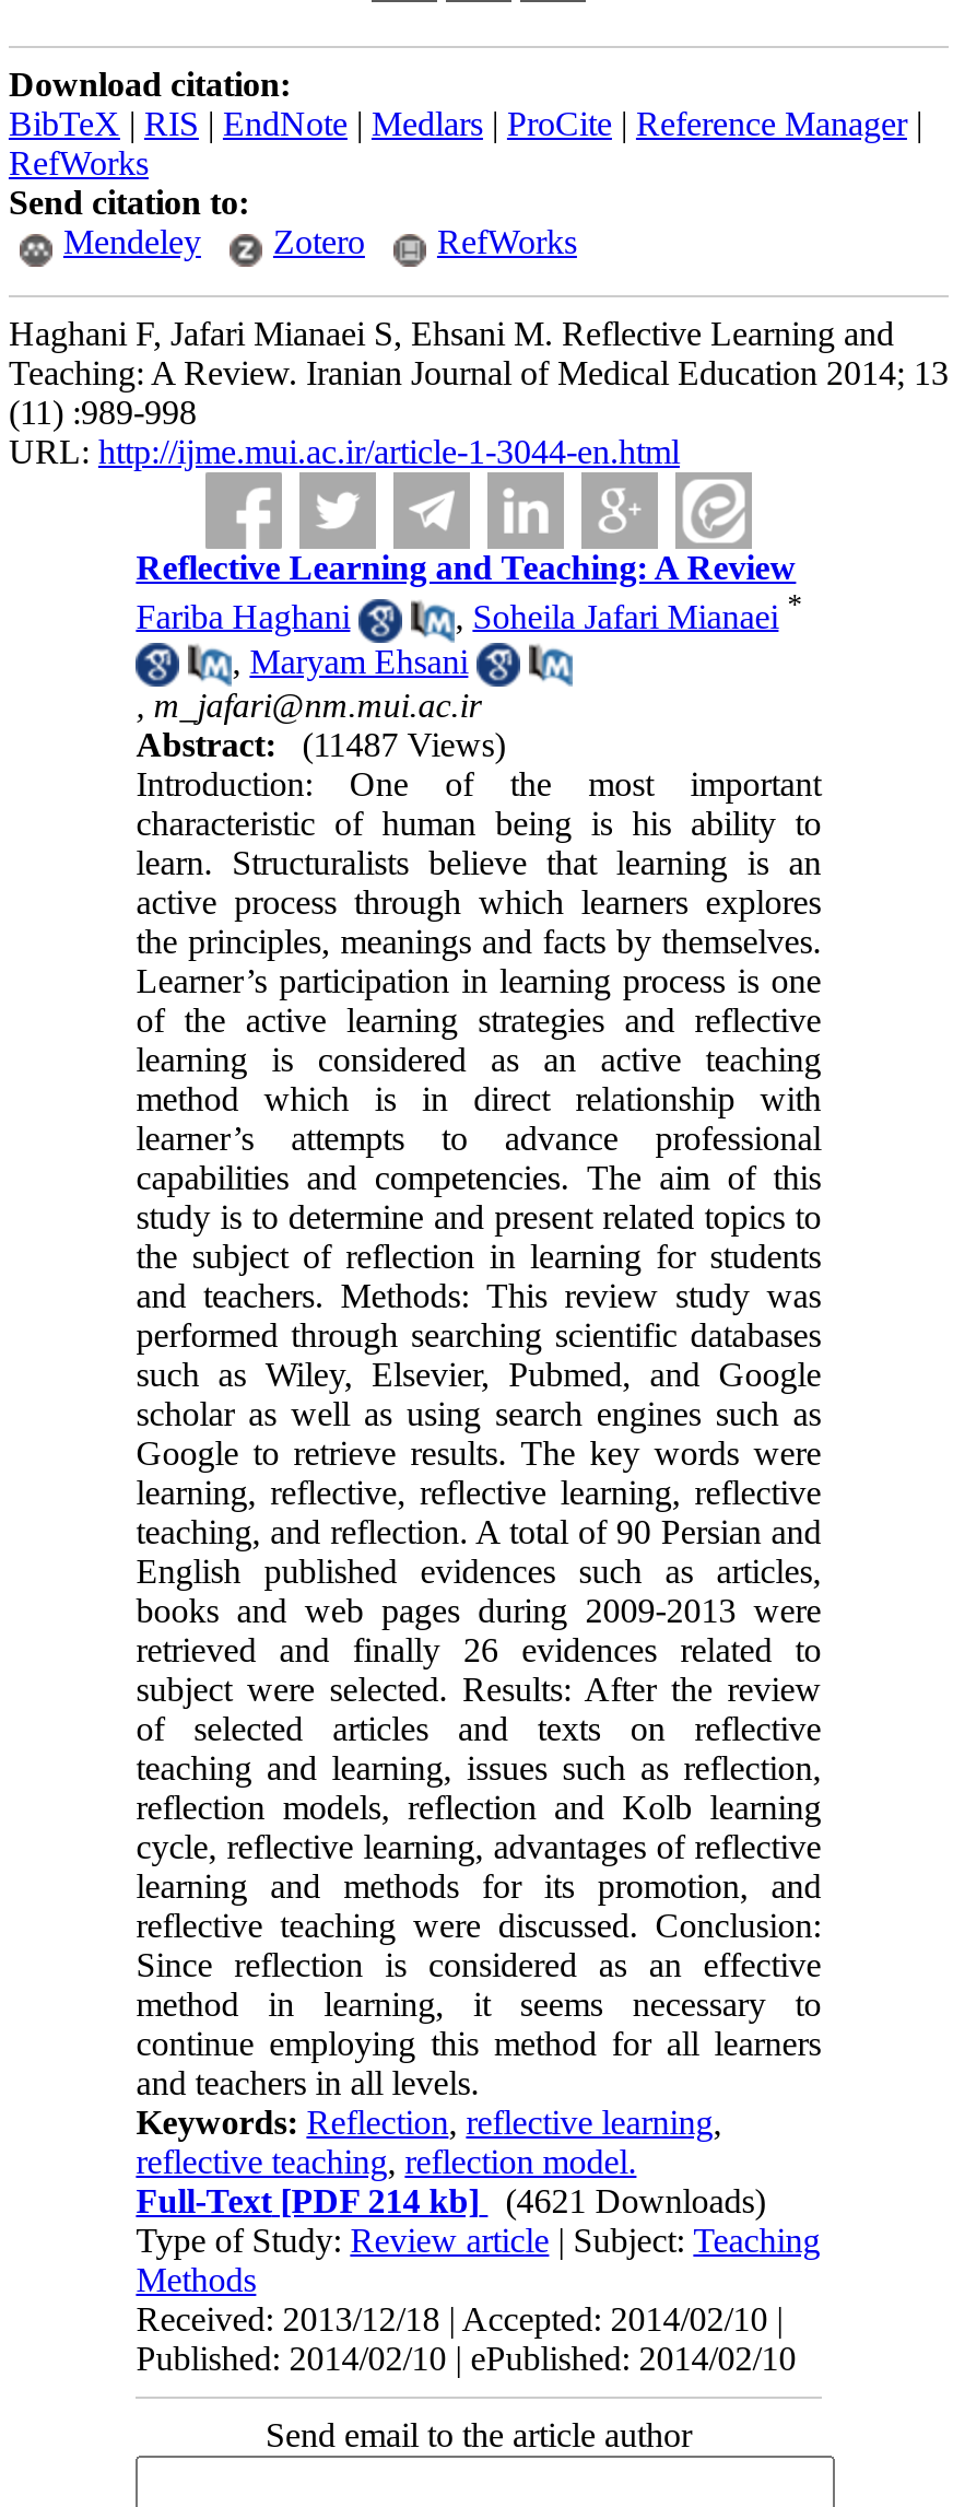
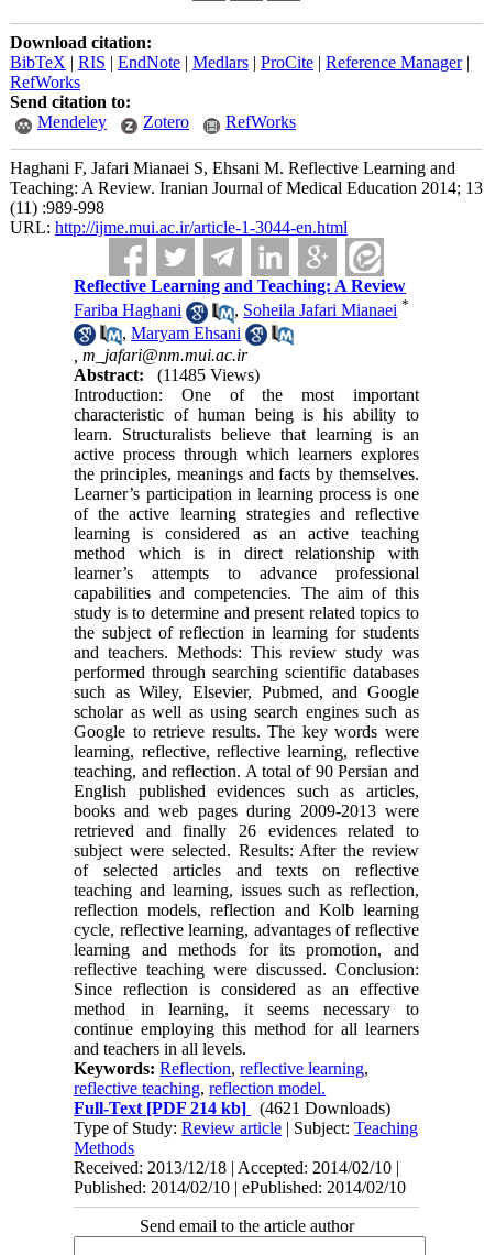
[136,726,505,763] Abstract: (11487 Views) -> [74,365,260,384] Abstract: (11485 Views)

